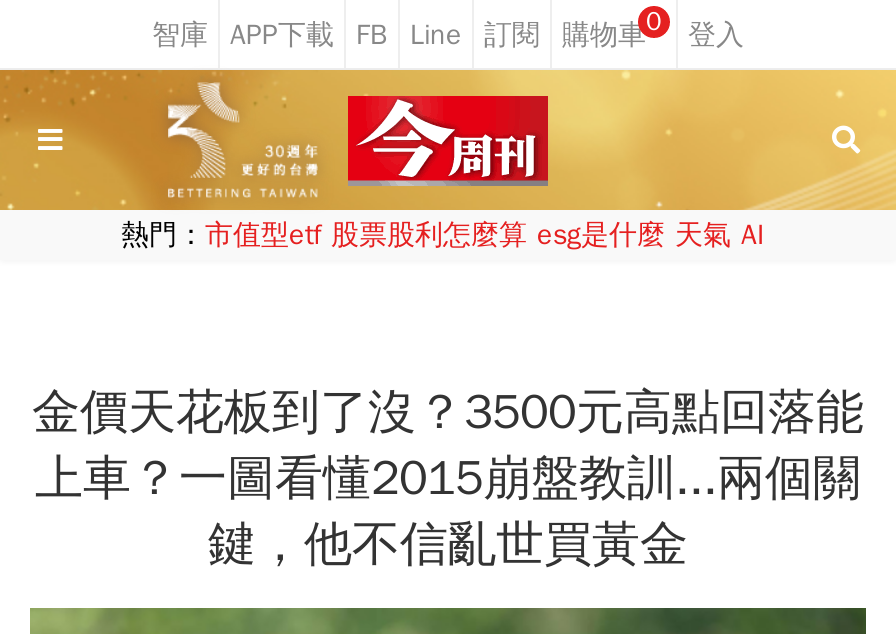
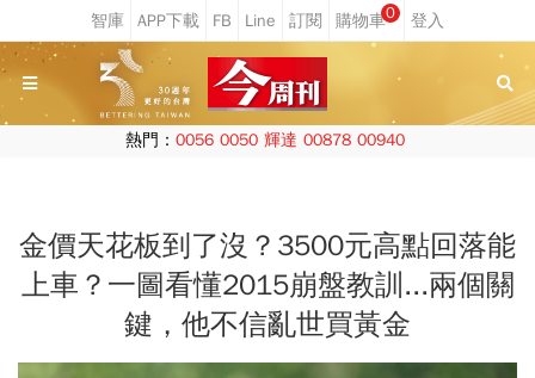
[121,218,765,252] 熱門：市值型etf 股票股利怎麼算 esg是什麼 天氣 AI -> [125,130,404,150] 熱門：0056 0050 輝達 00878 00940

